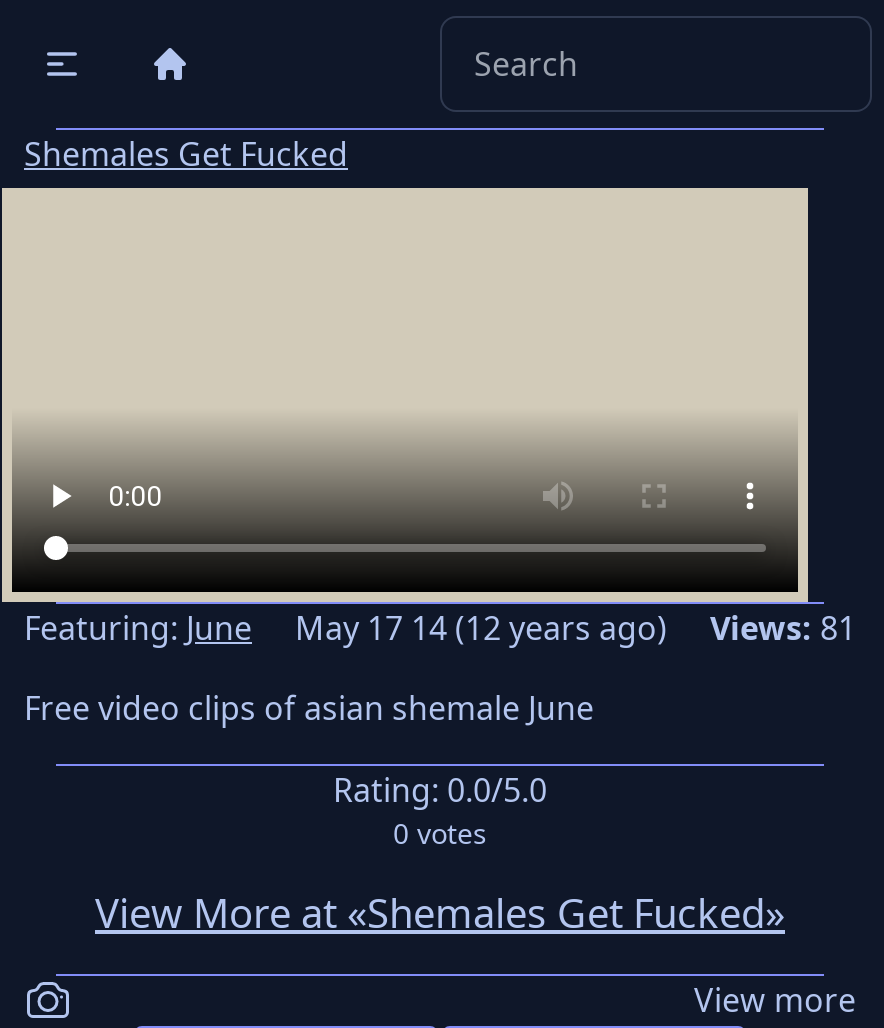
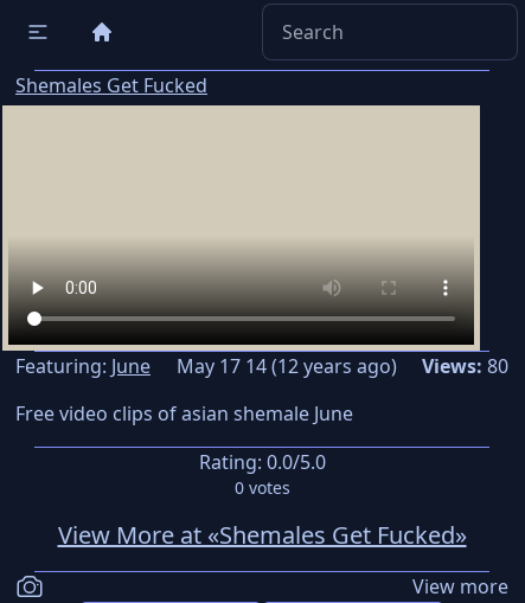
[24,605,856,649] Featuring:June May 17 14 (12 years ago) Views:81 -> [15,353,508,379] Featuring:June May 17 14 (12 years ago) Views:80

